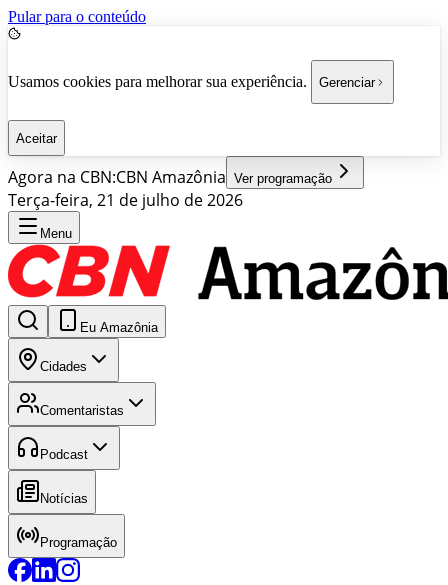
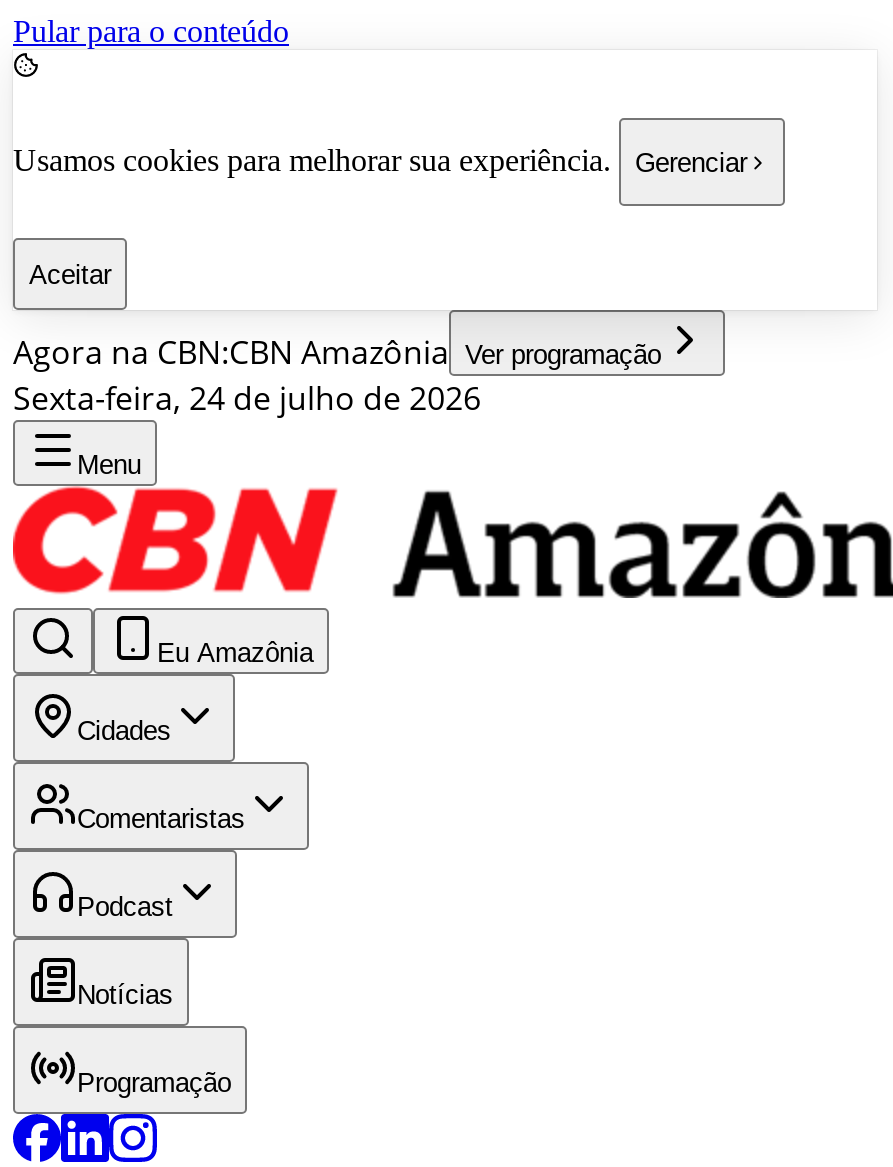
[8,189,243,211] Terça-feira, 21 de julho de 2026 -> [13,376,481,420] Sexta-feira, 24 de julho de 2026

